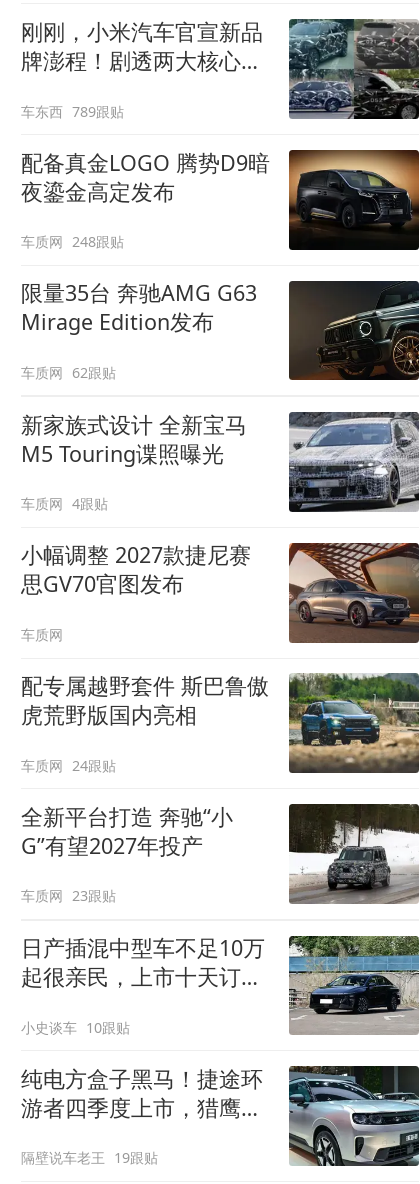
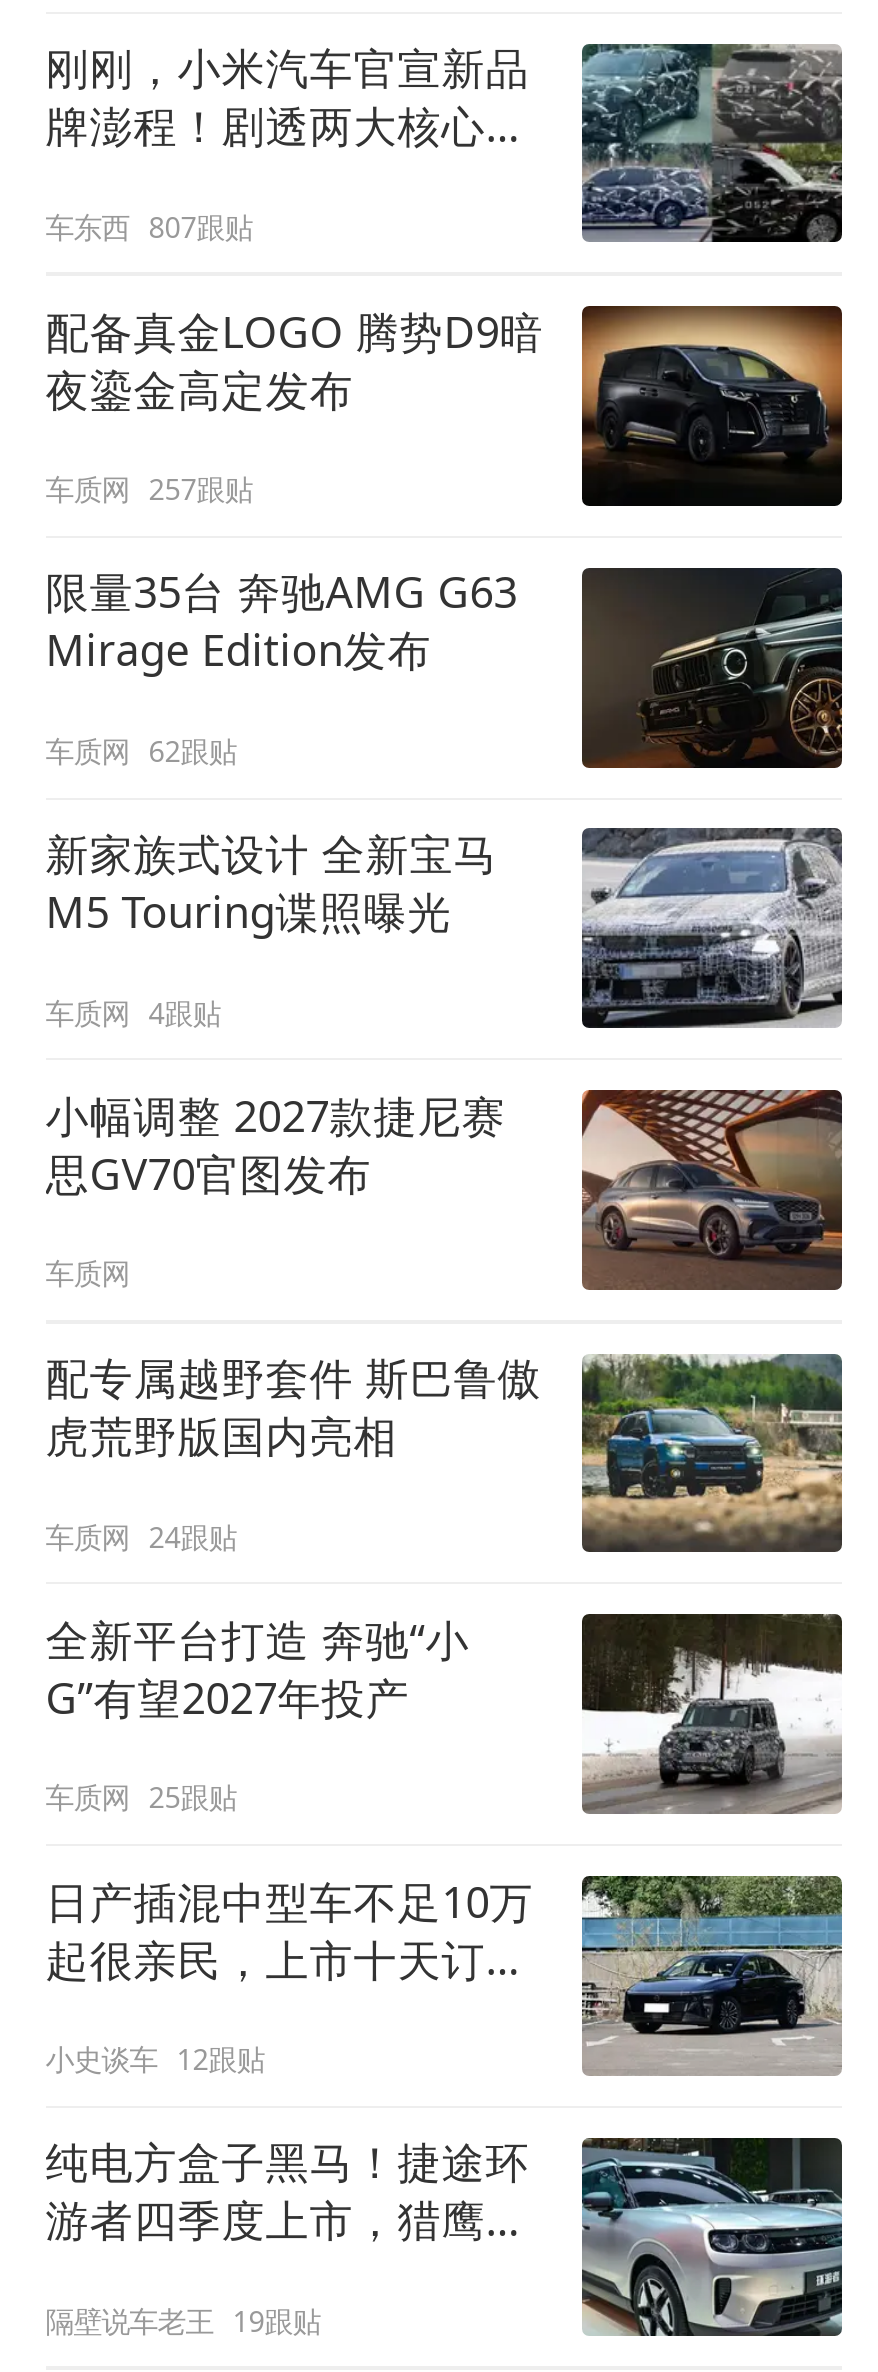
[21,101,124,120] 车东西 789跟贴 -> [45,207,253,245] 车东西 807跟贴
[21,232,124,251] 车质网 248跟贴 -> [45,470,253,508] 车质网 257跟贴
[21,886,116,905] 车质网 23跟贴 -> [45,1778,237,1816] 车质网 25跟贴
[21,1018,130,1037] 小史谈车 10跟贴 -> [45,2040,265,2078] 小史谈车 12跟贴

